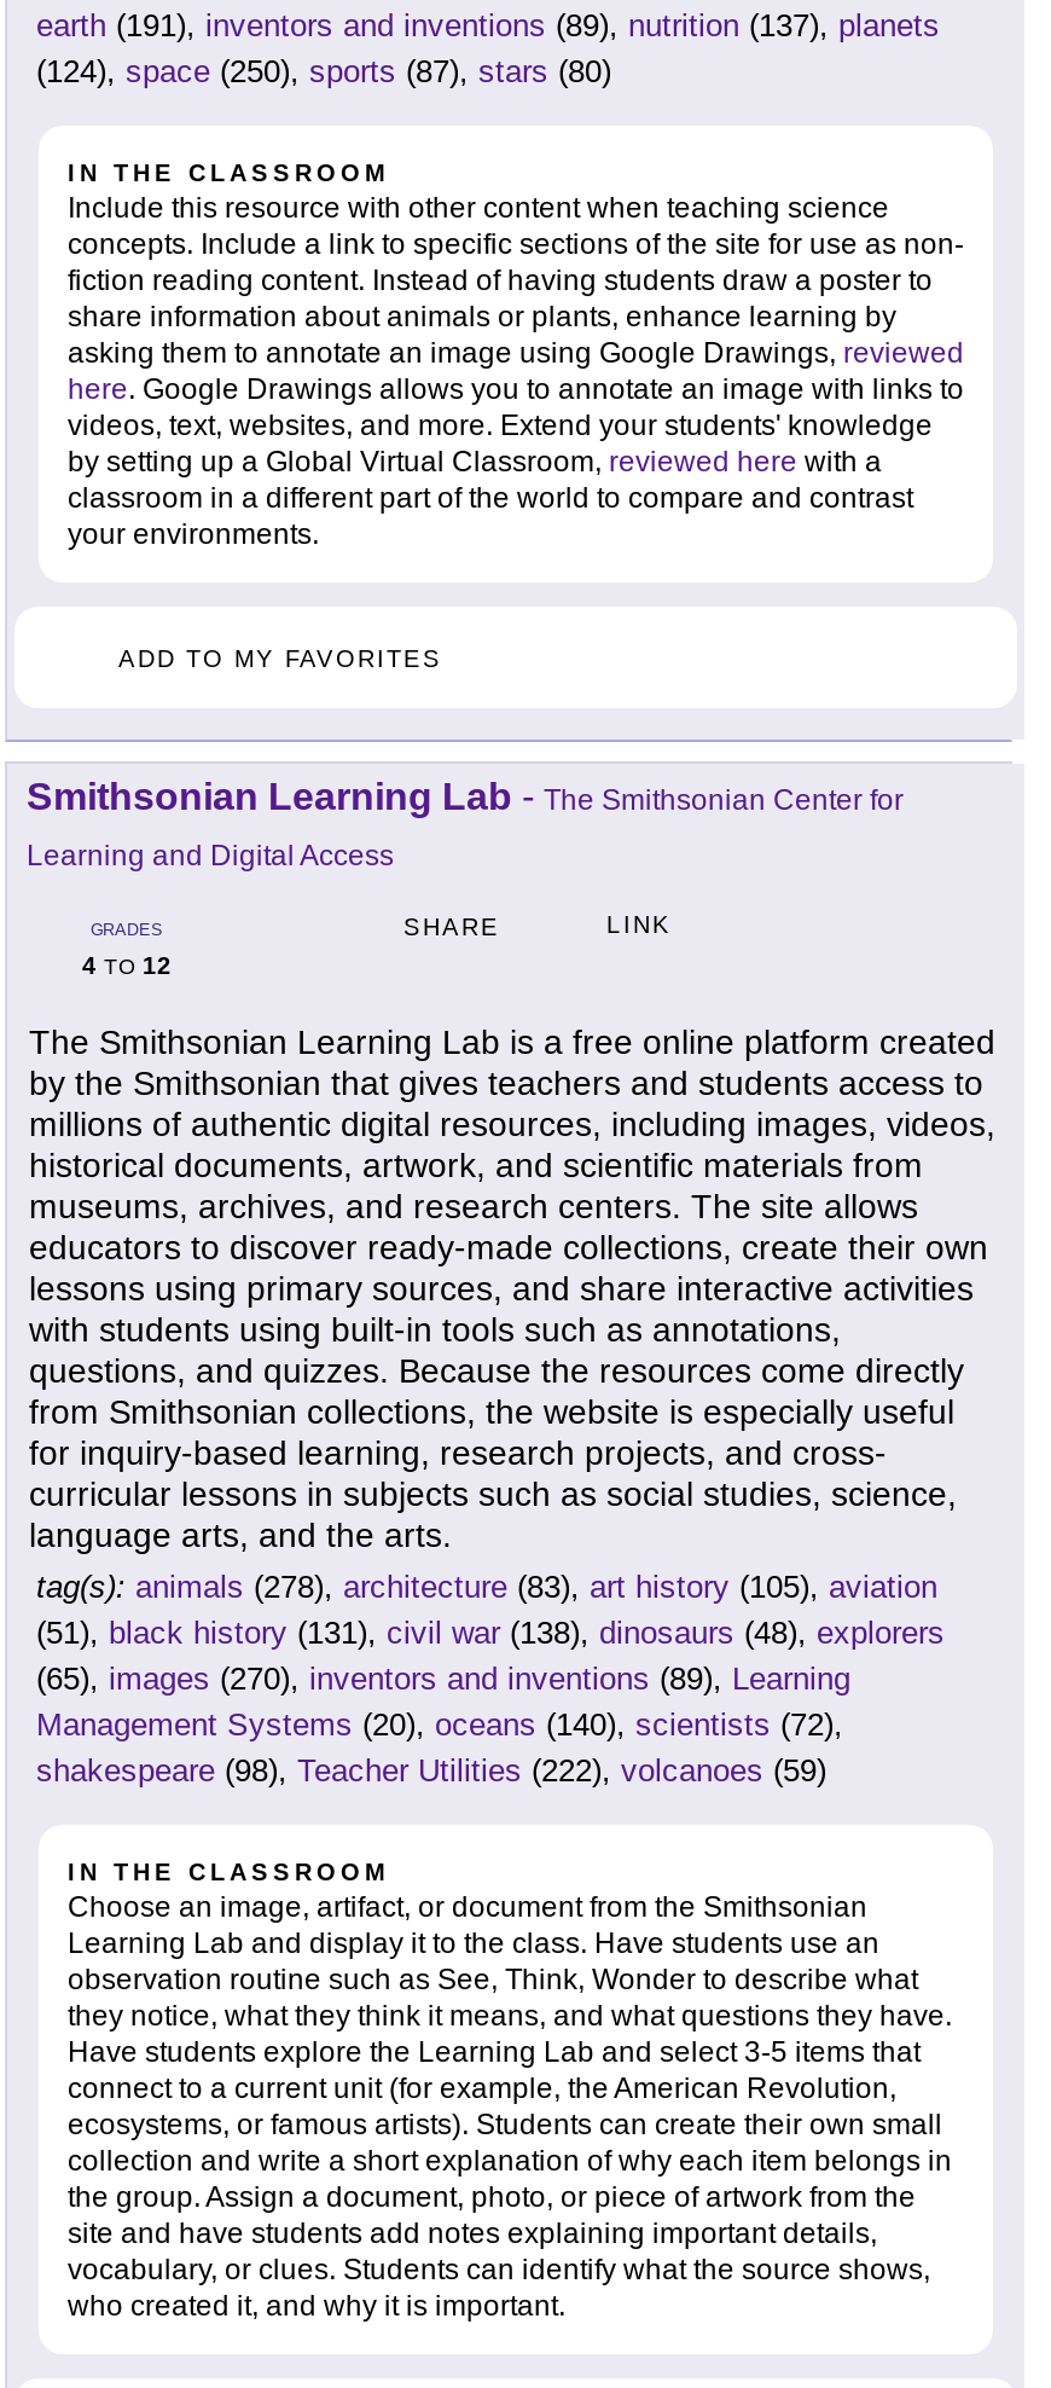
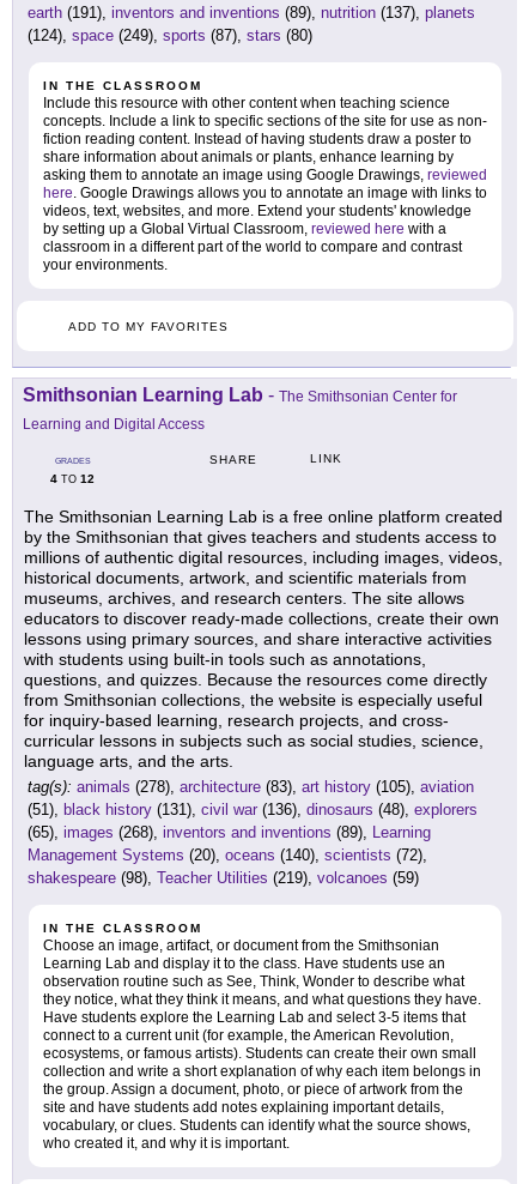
[36,52,611,88] (124), space (250), sports (87), stars (80) -> [28,26,312,44] (124), space (249), sports (87), stars (80)
[36,1614,945,1650] (51), black history (131), civil war (138), dinosaurs (48), explorers -> [28,800,478,818] (51), black history (131), civil war (136), dinosaurs (48), explorers
[36,1660,850,1696] (65), images (270), inventors and inventions (89), Learning -> [28,823,431,841] (65), images (268), inventors and inventions (89), Learning
[36,1751,826,1788] shakespeare (98), Teacher Utilities (222), volcanoes (59) -> [28,868,419,886] shakespeare (98), Teacher Utilities (219), volcanoes (59)

